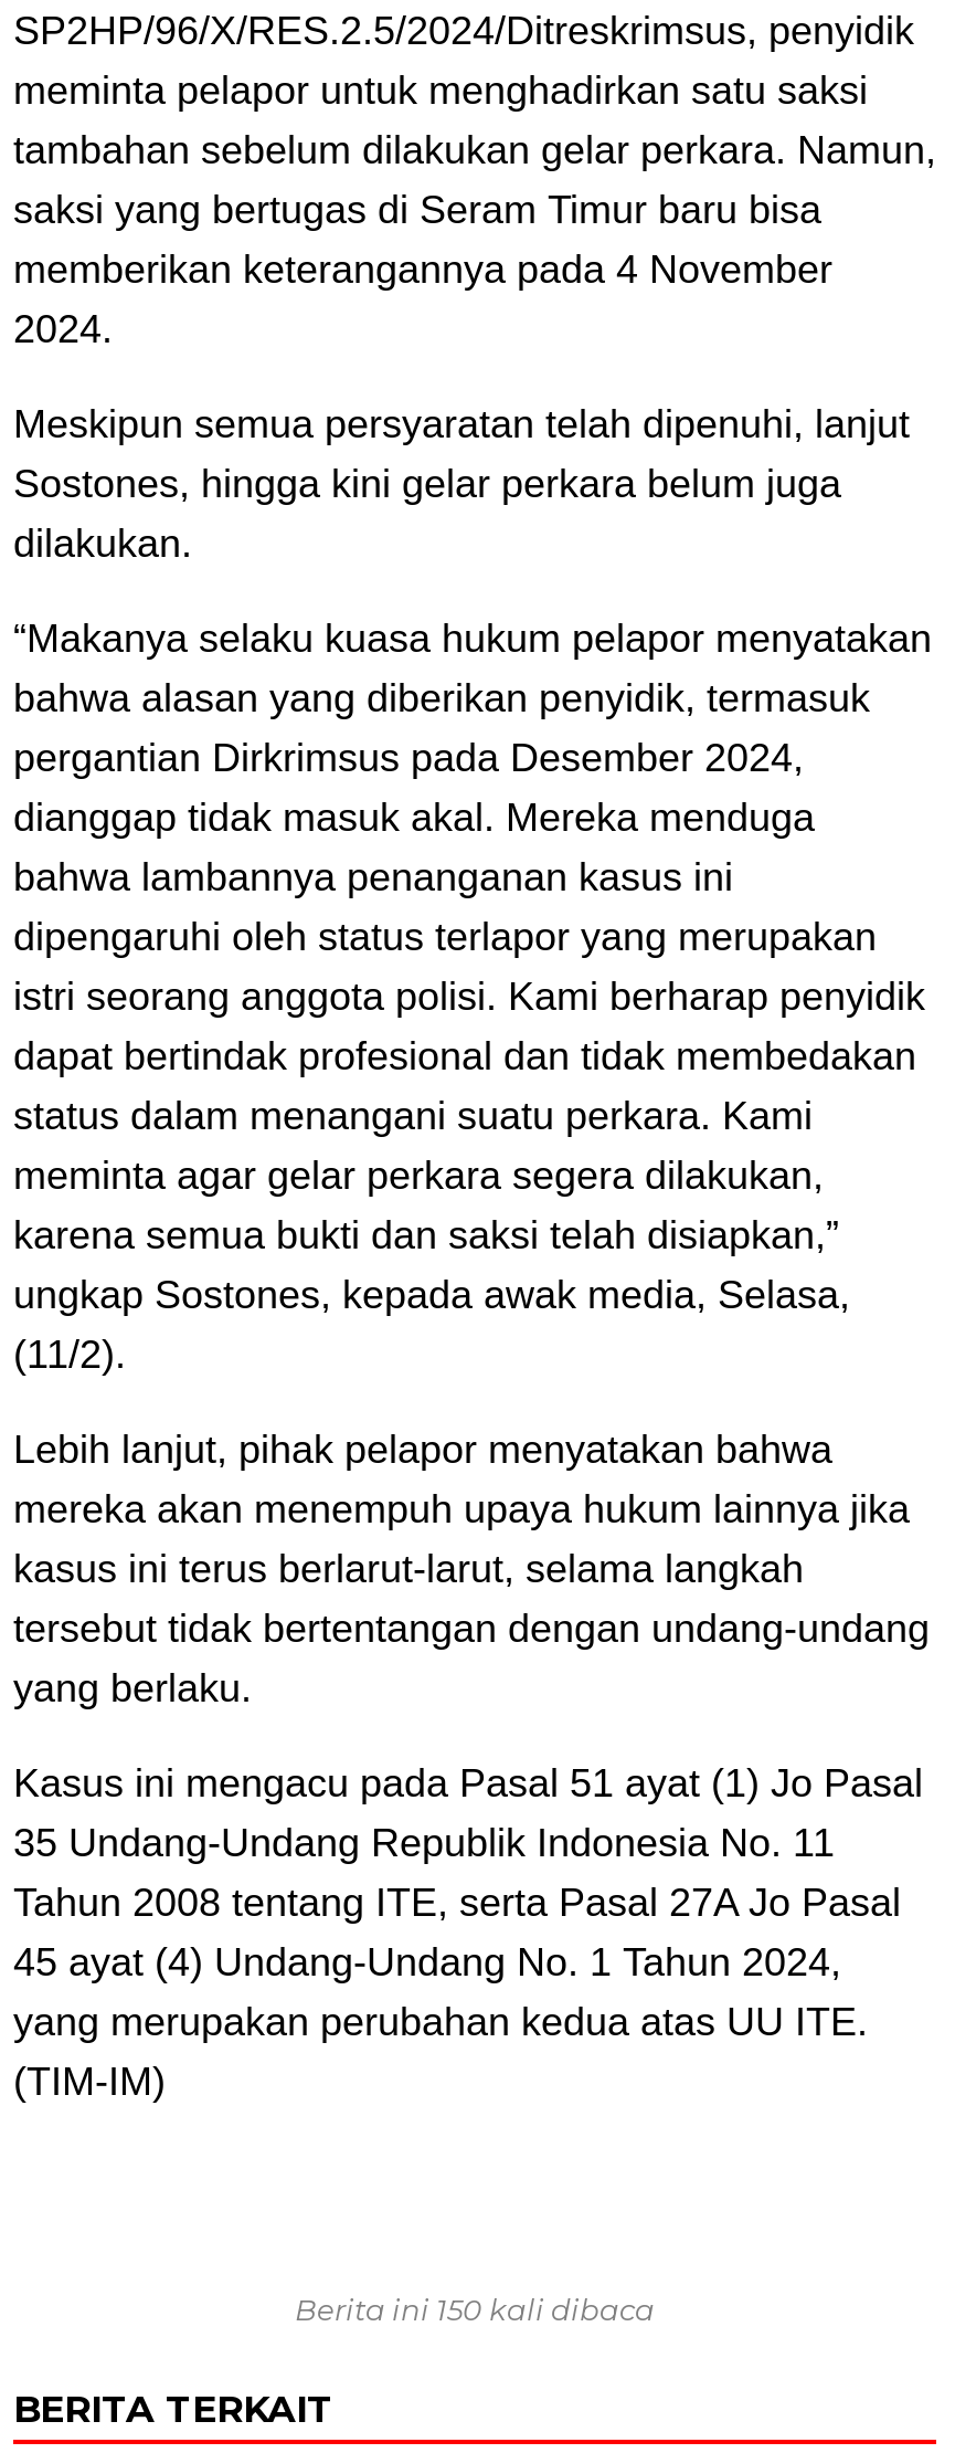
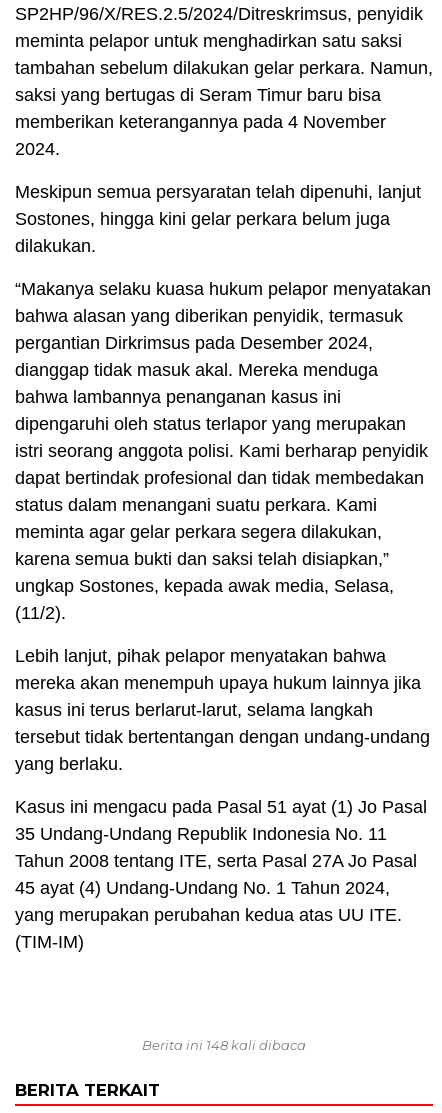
[295,2292,655,2327] Berita ini 150 kali dibaca -> [142,1037,306,1053] Berita ini 148 kali dibaca

